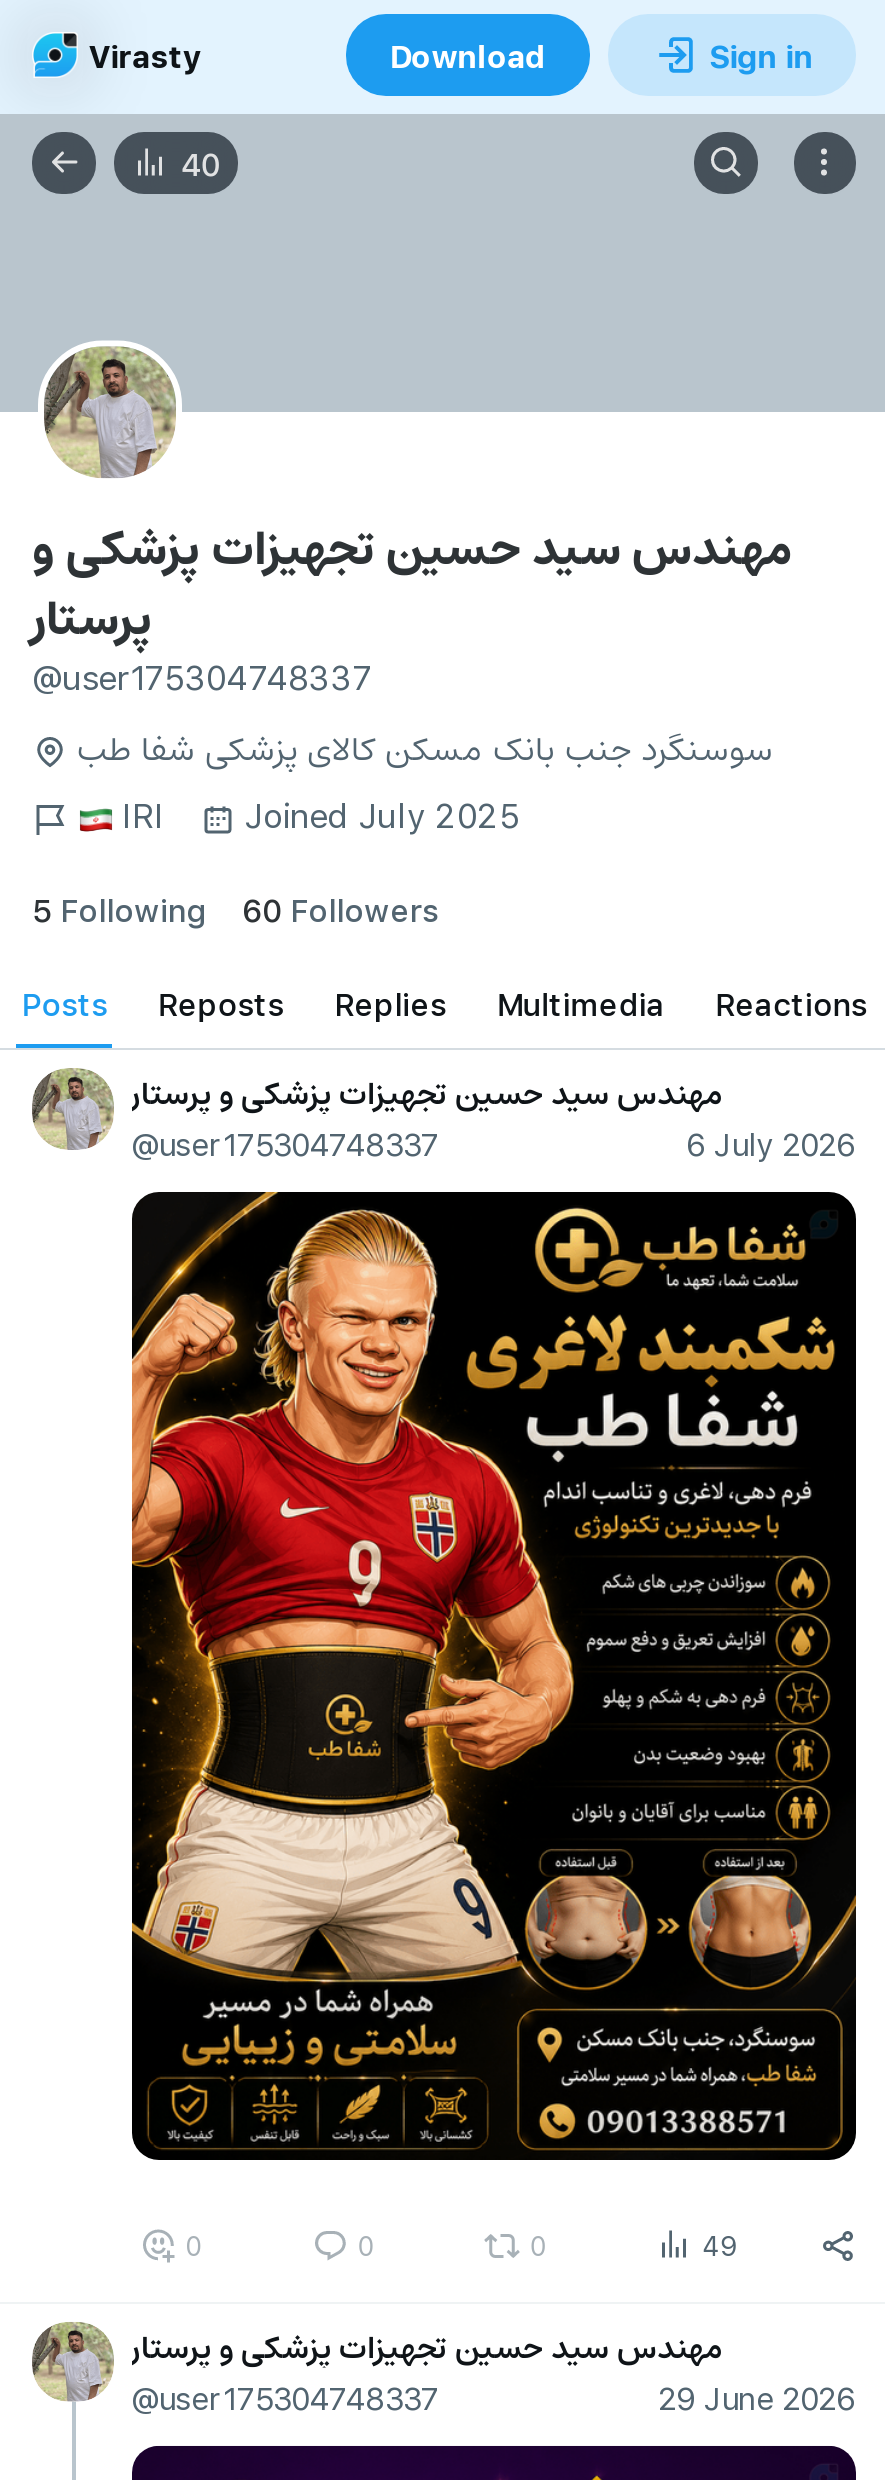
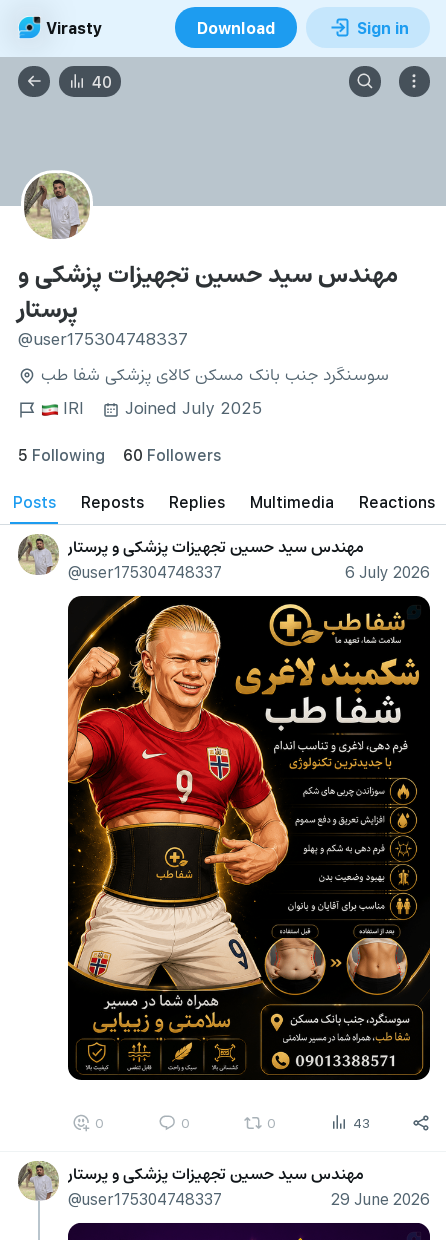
[702,2227,738,2265] 49 -> [353,1113,370,1132] 43

